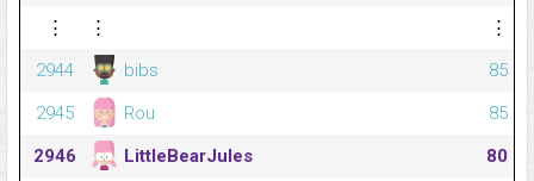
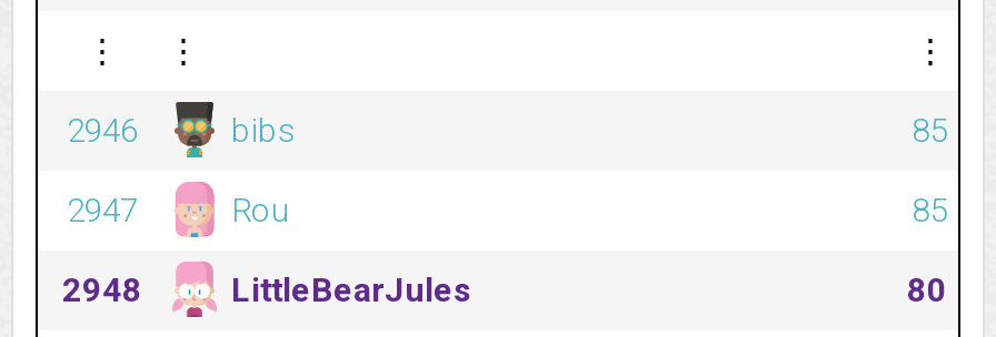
[36,60,74,81] 2944 -> [67,111,138,151] 2946
[36,103,74,124] 2945 -> [67,191,138,231] 2947
[33,145,253,167] 2946 LittleBearJules -> [62,271,471,311] 2948 LittleBearJules

